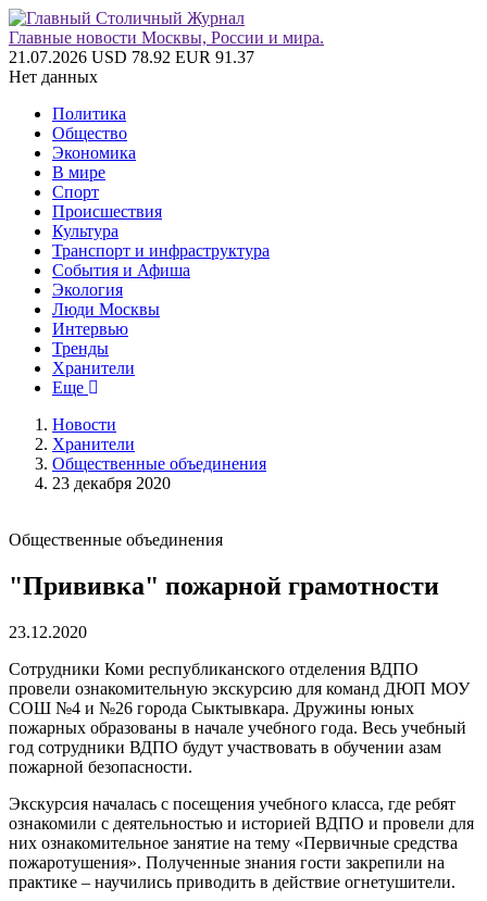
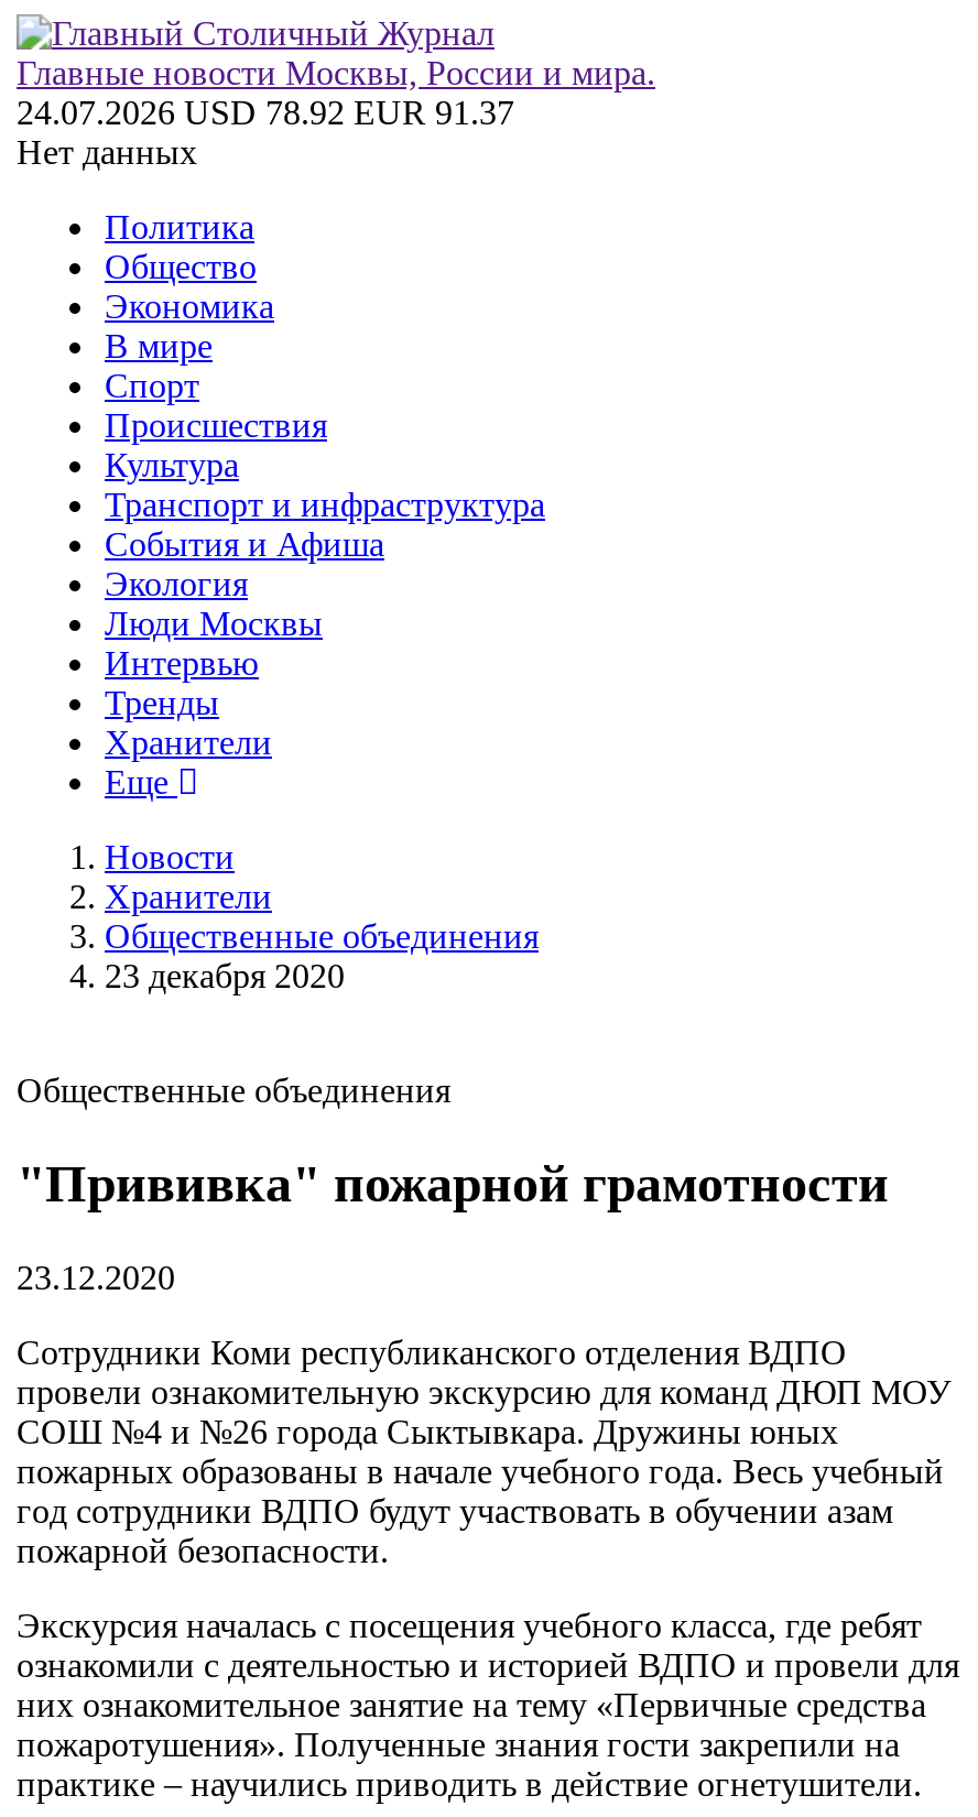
[9,48,254,66] 21.07.2026 USD 78.92 EUR 91.37 -> [17,94,514,131] 24.07.2026 USD 78.92 EUR 91.37

